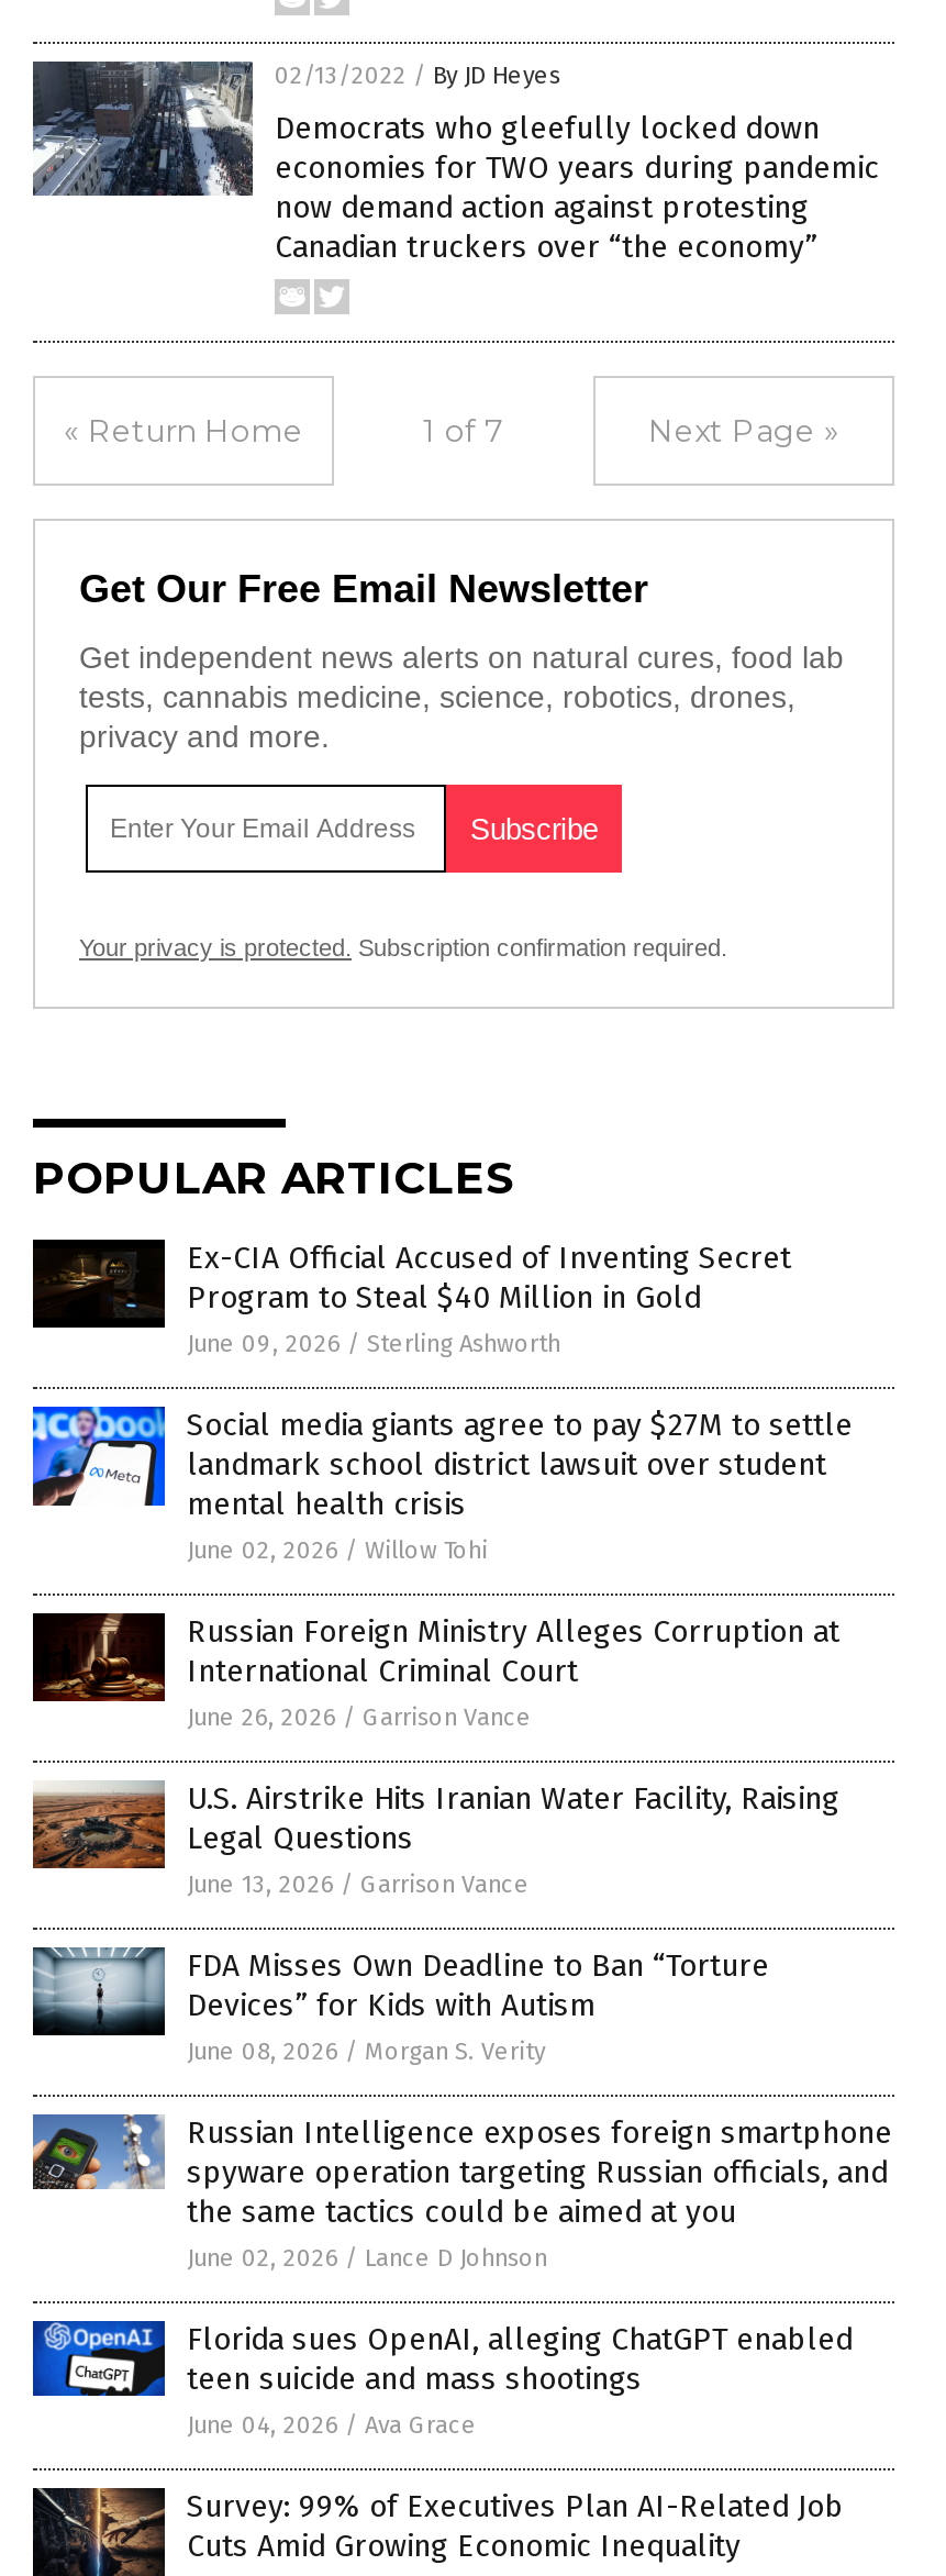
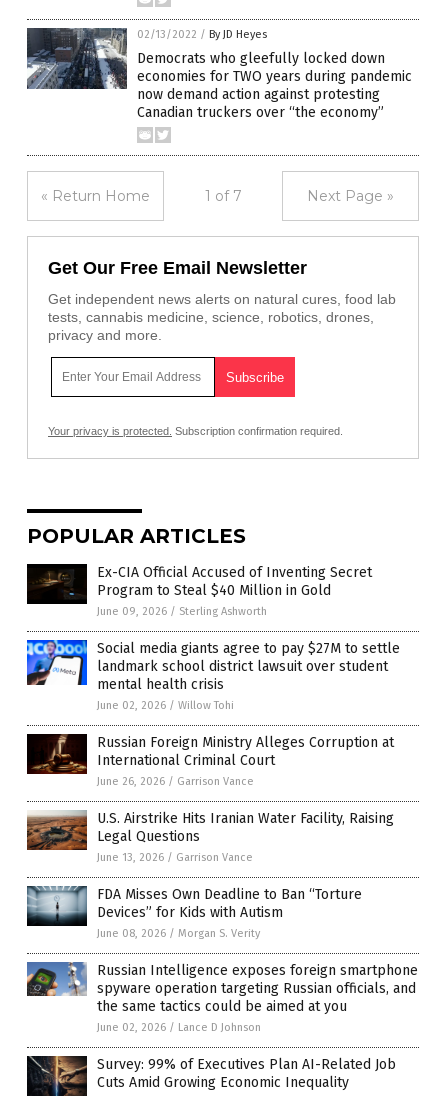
[31,2319,853,2440] [image] | Florida sues OpenAI, alleging ChatGPT enabled | teen suicide and mass shootings | June 04, 2026 / Ava Grace -> none

